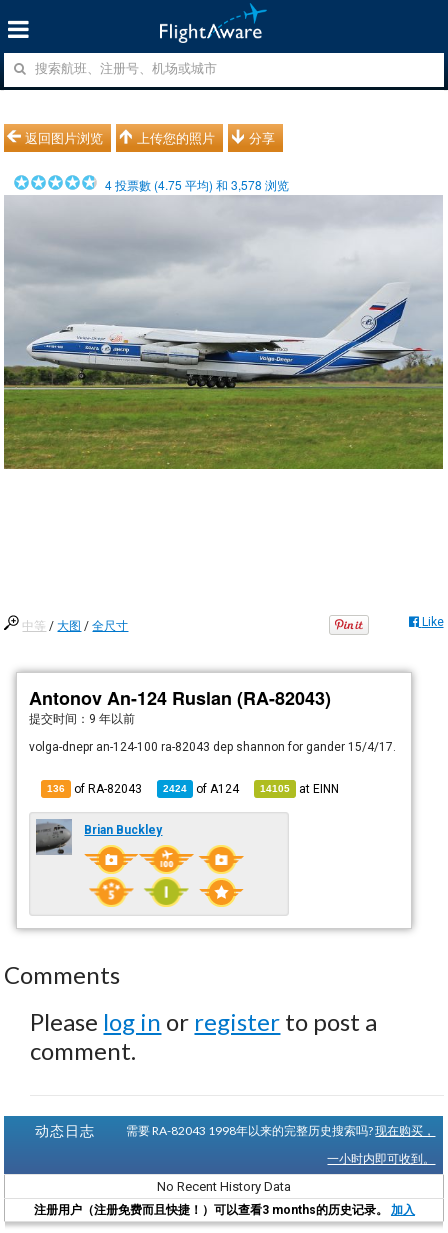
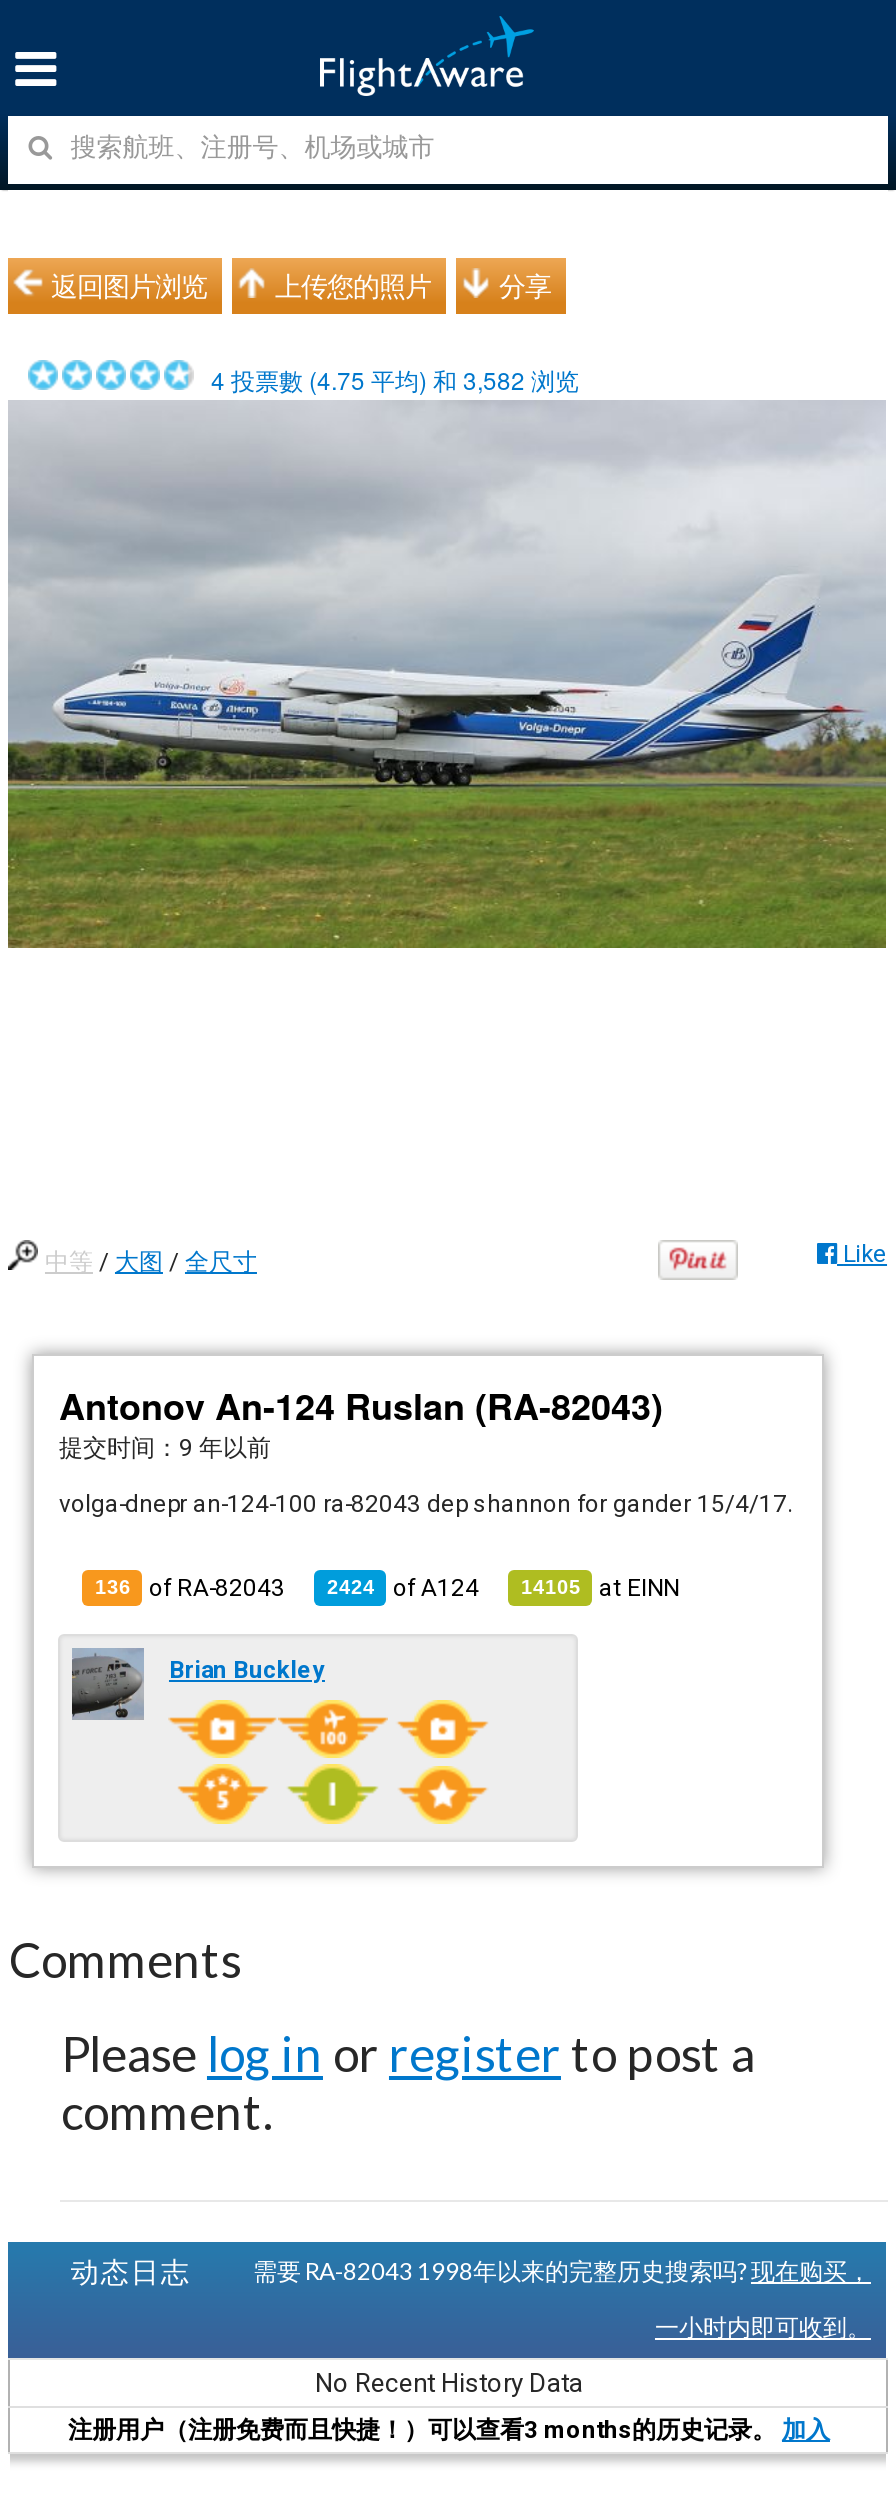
[105,176,295,193] 4投票數 (4.75平均) 和3,578浏览 -> [211,362,591,396] 4投票數 (4.75平均) 和3,582浏览

